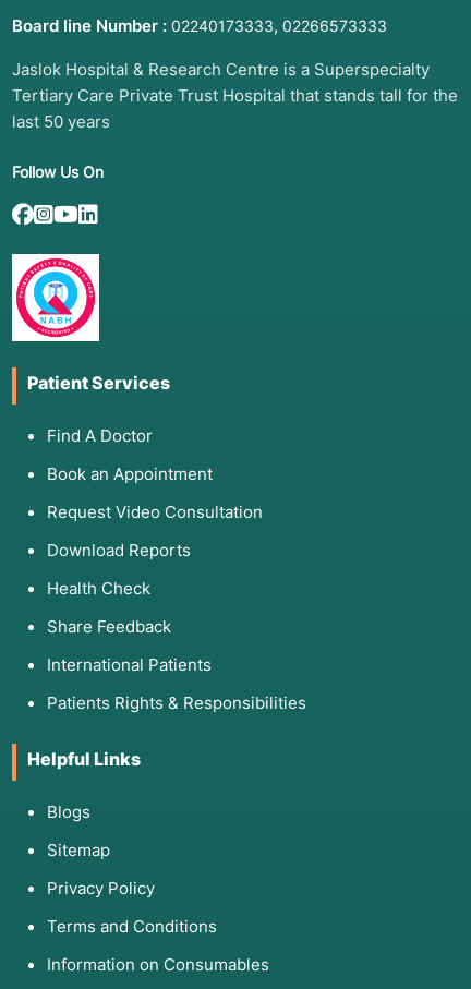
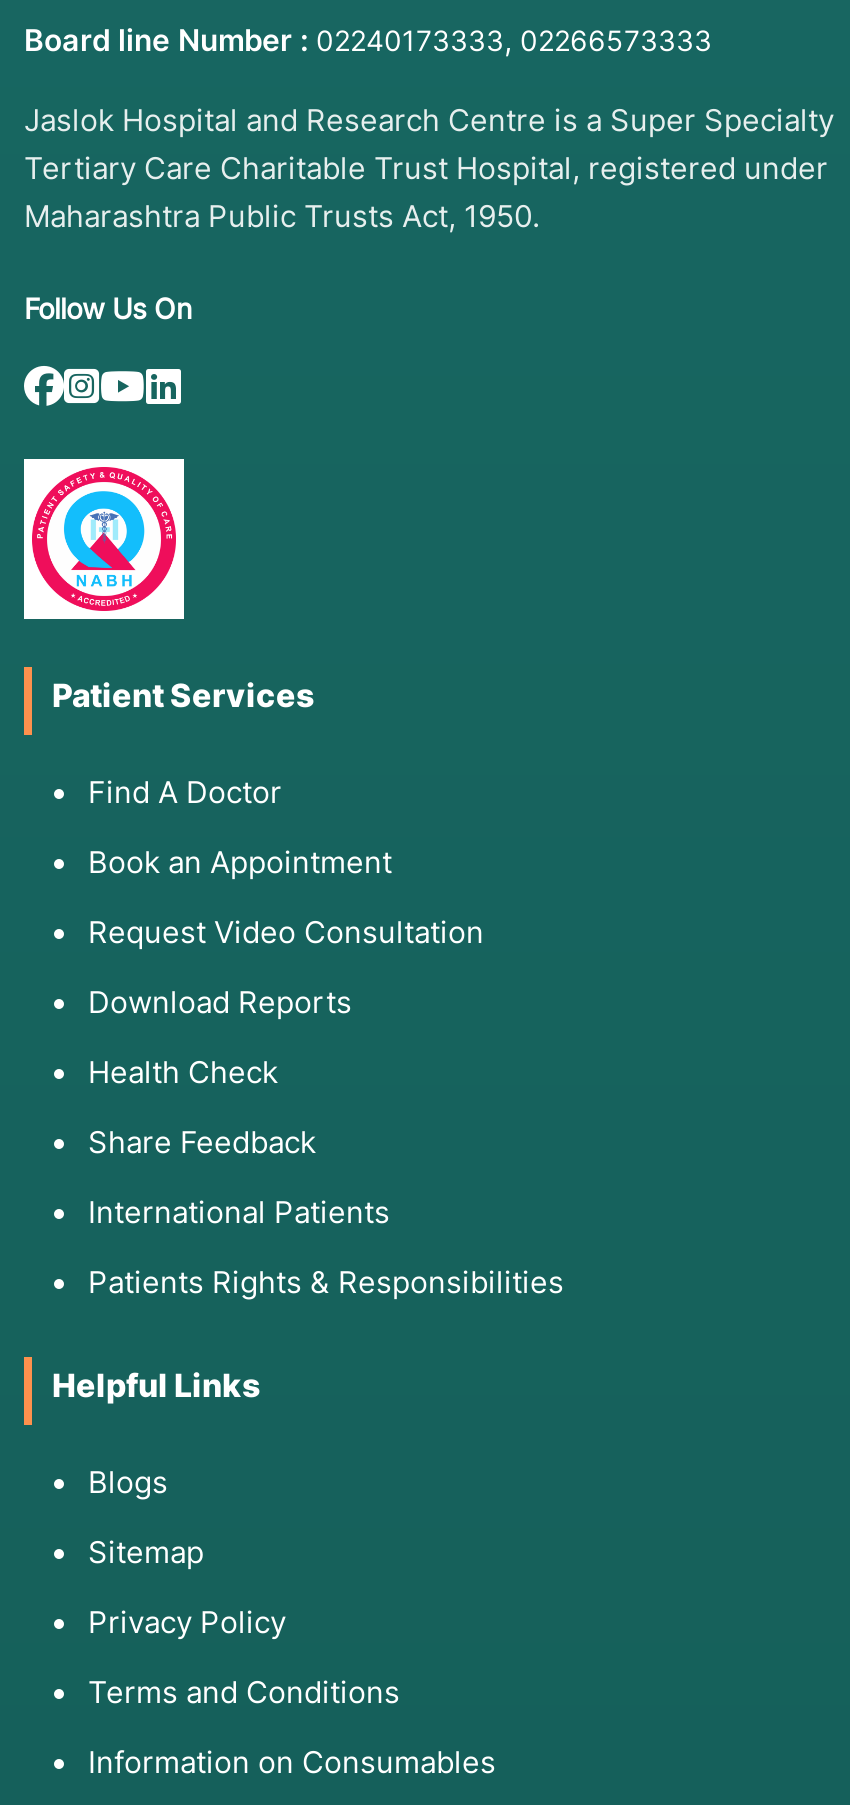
[12,59,458,132] Jaslok Hospital & Research Centre is a Superspecialty | Tertiary Care Private Trust Hospital that stands tall for the | last 50 years -> [24,101,834,235] Jaslok Hospital and Research Centre is a Super Specialty | Tertiary Care Charitable Trust Hospital, registered under | Maharashtra Public Trusts Act, 1950.

